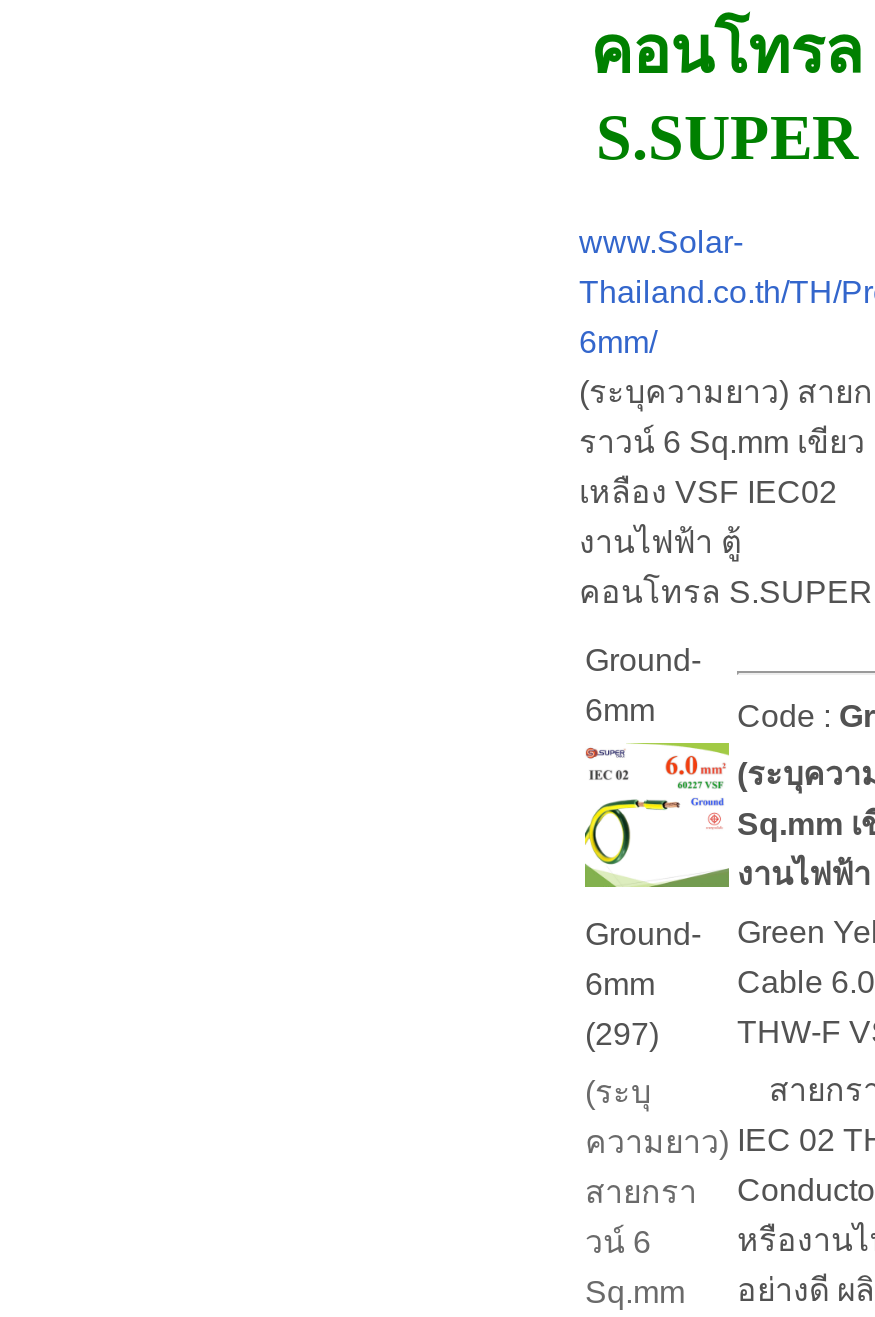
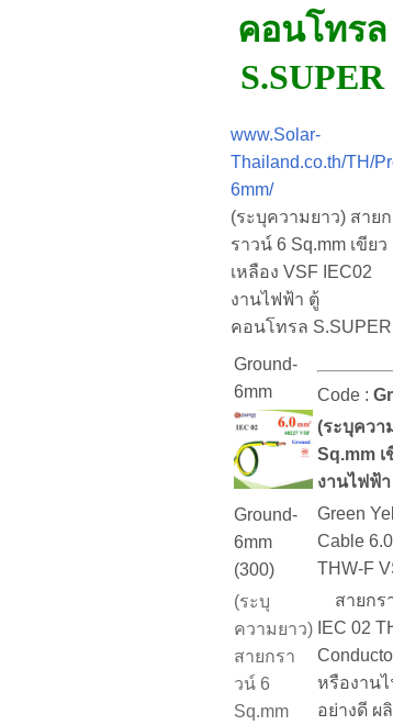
[585,1017,659,1051] (297) -> [234,560,274,579] (300)

